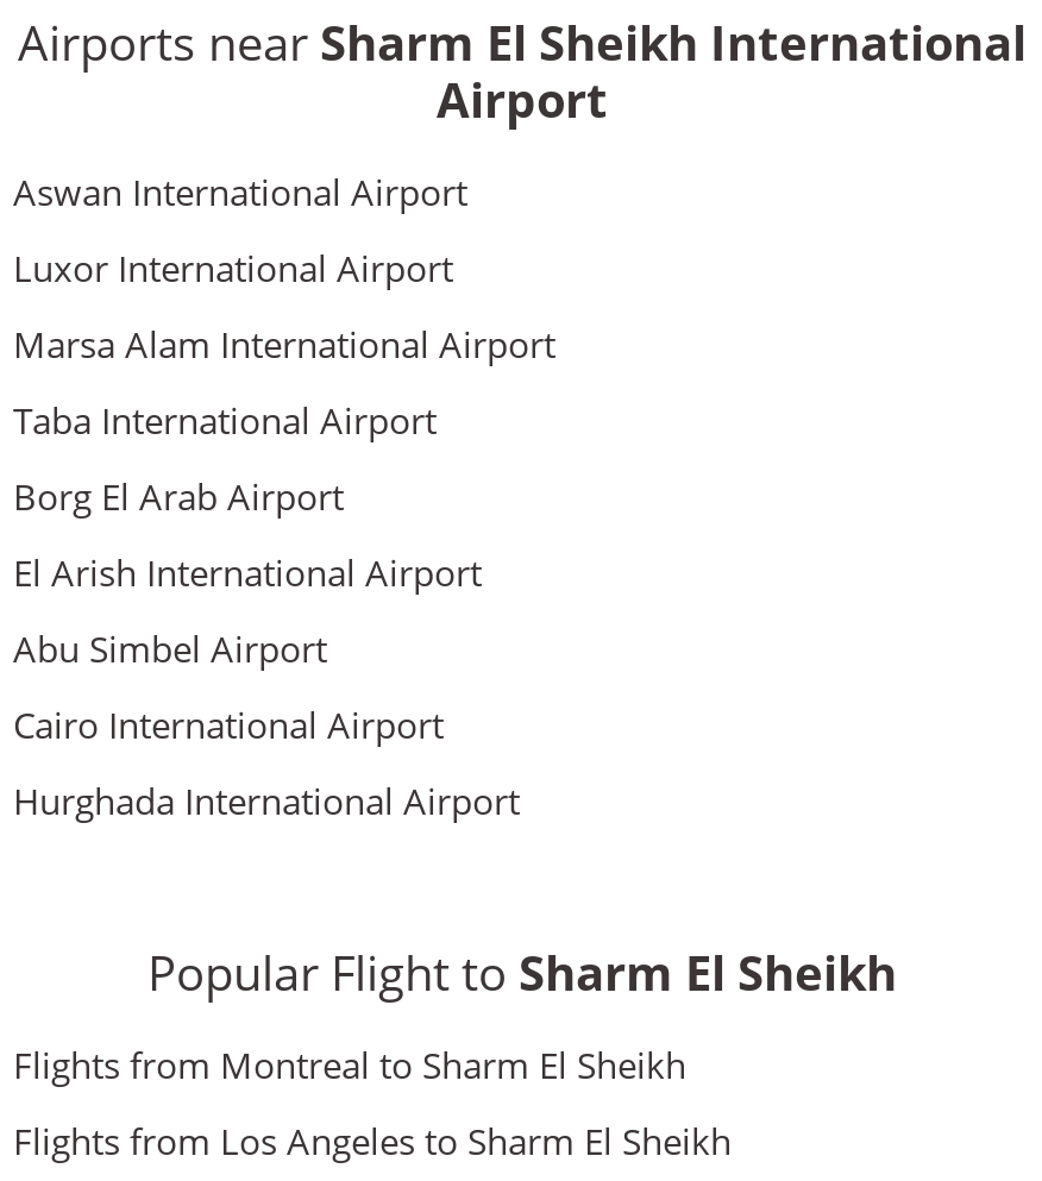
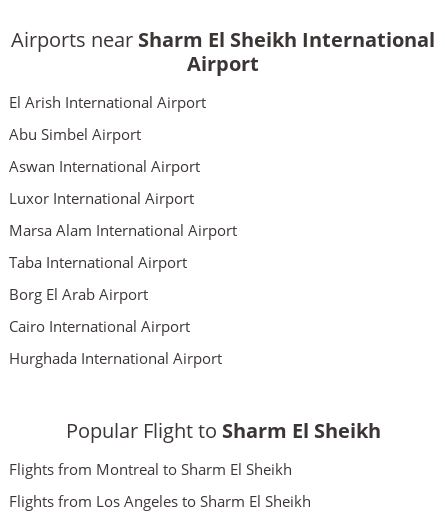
moved [13,168,555,520] -> [9,156,237,304]: Aswan International Airport | Luxor International Airport | Marsa Alam International Airport | Taba International Airport | Borg El Arab Airport
moved [13,549,482,673] -> [9,92,206,144]: El Arish International Airport | Abu Simbel Airport

